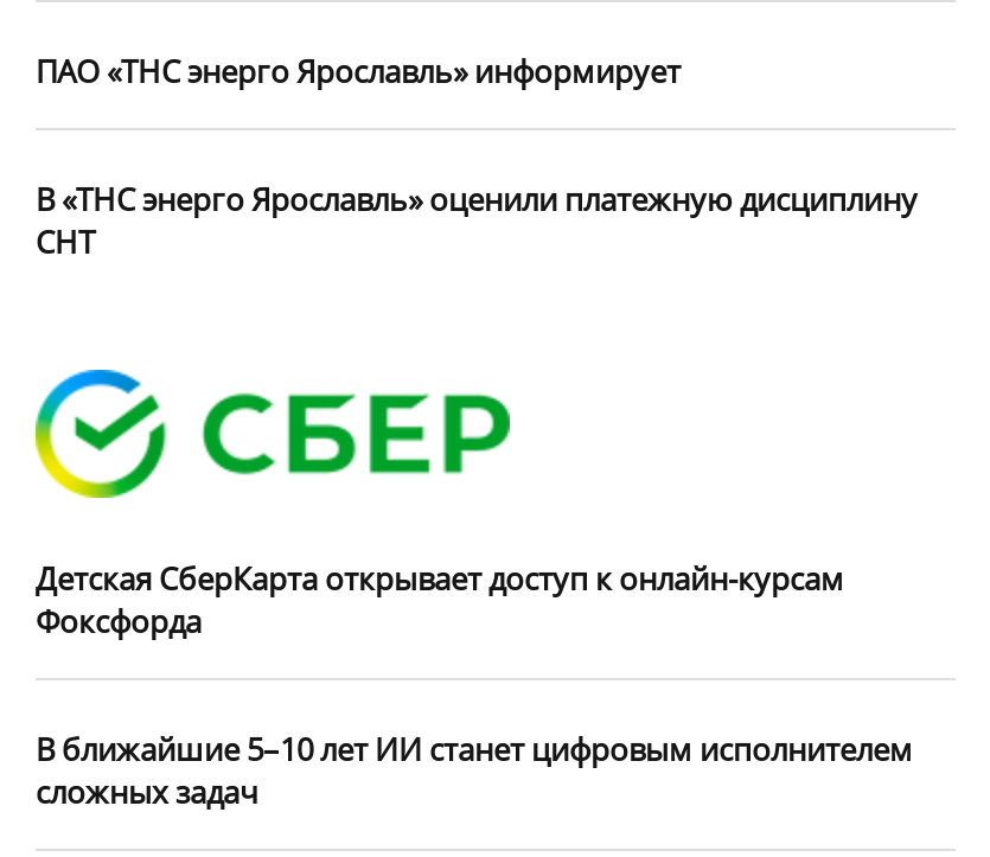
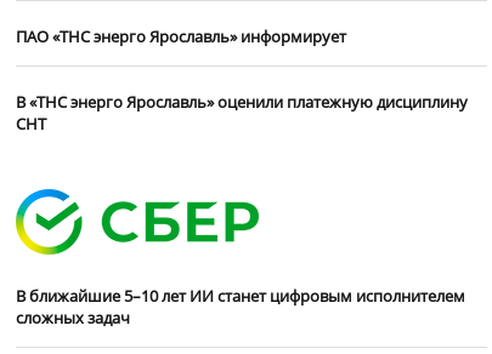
[36,557,844,642] Детская СберКарта открывает доступ к онлайн-курсам | Фоксфорда -> none

